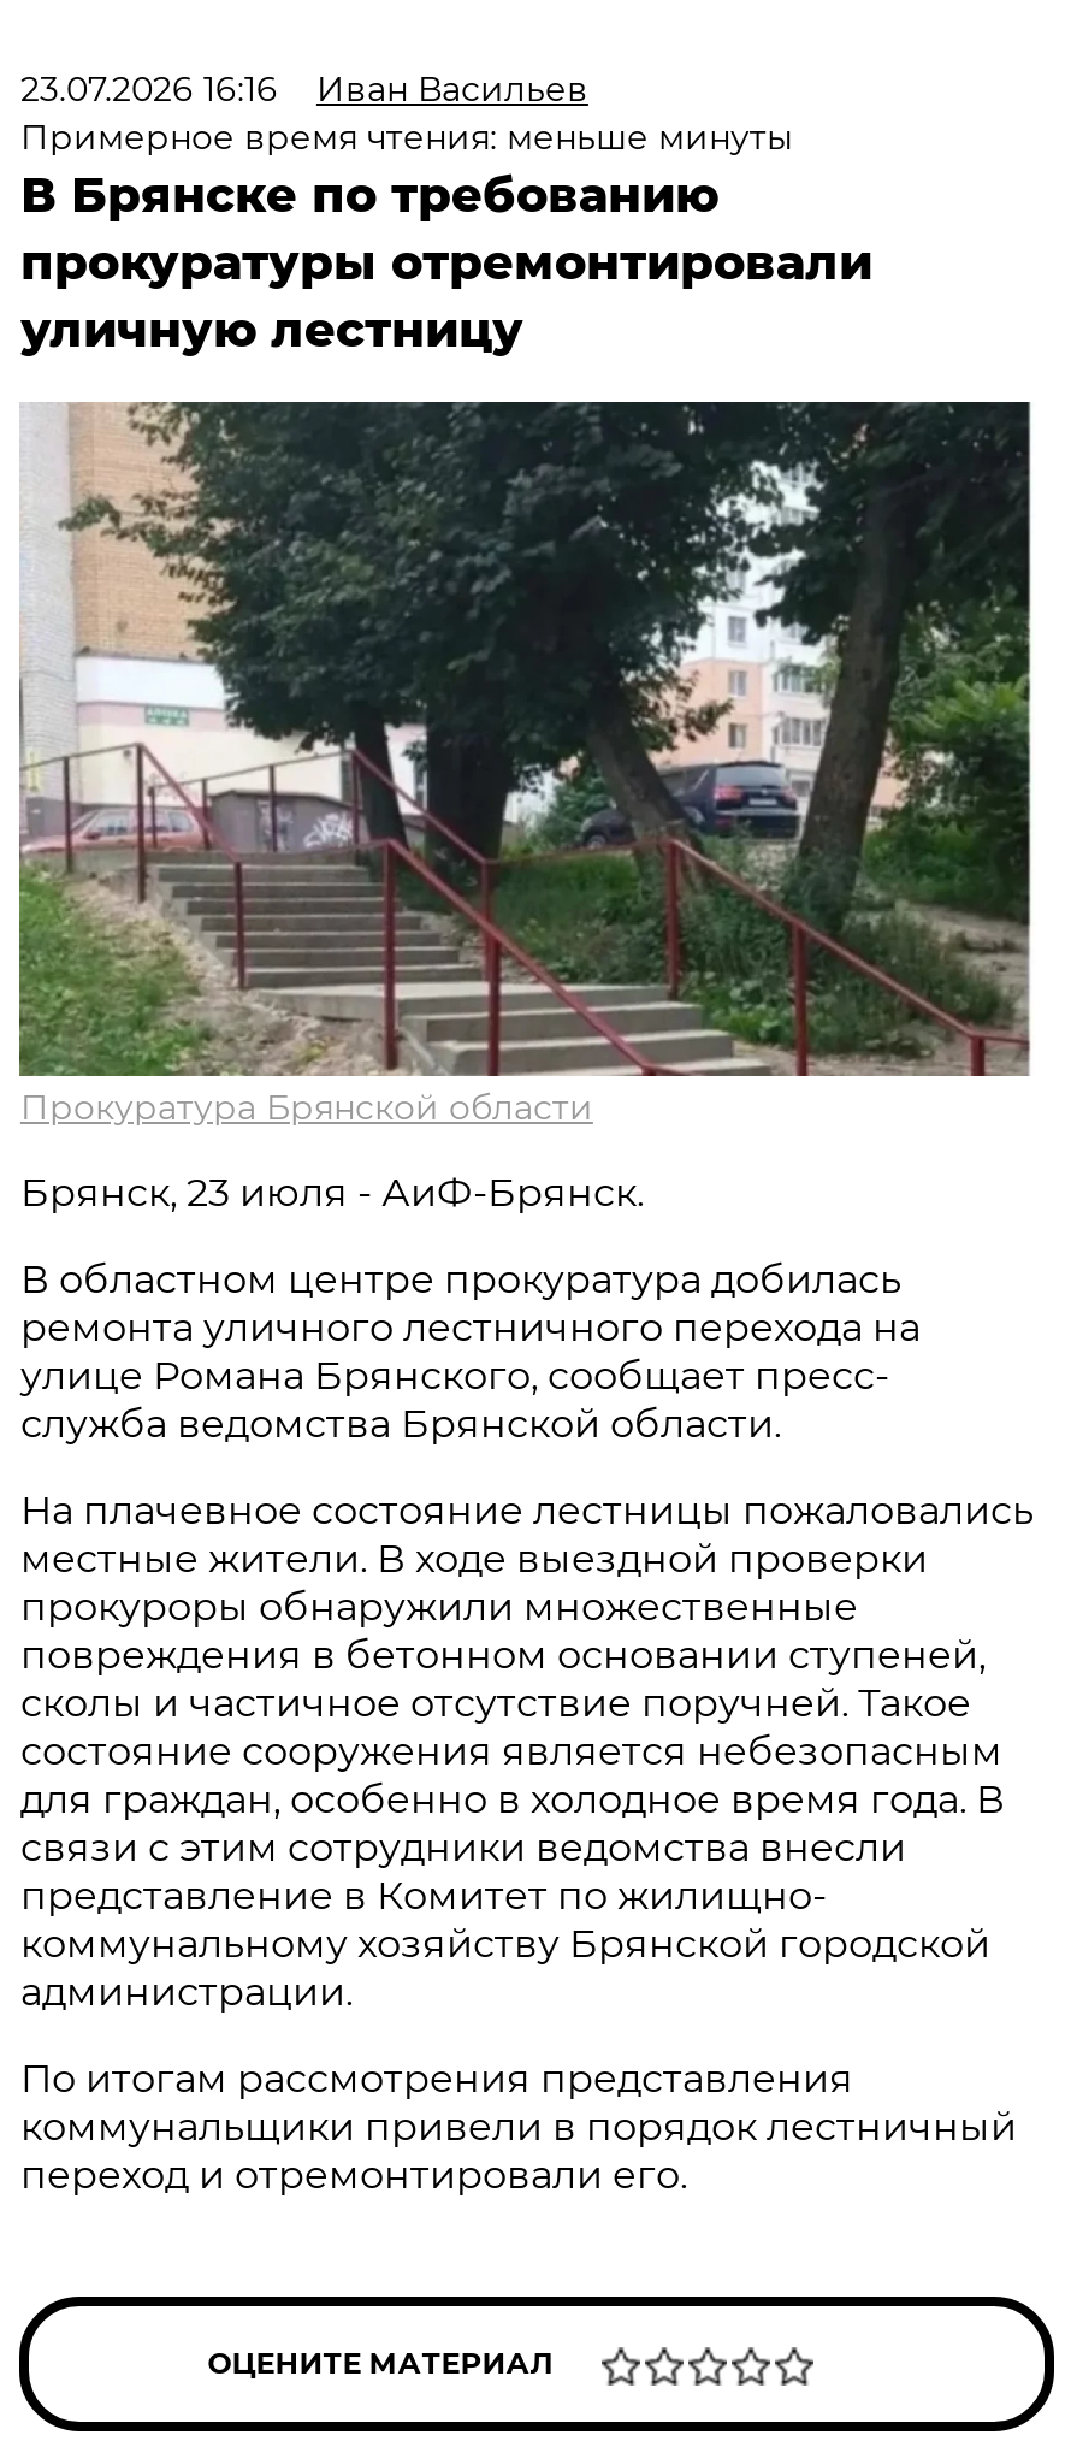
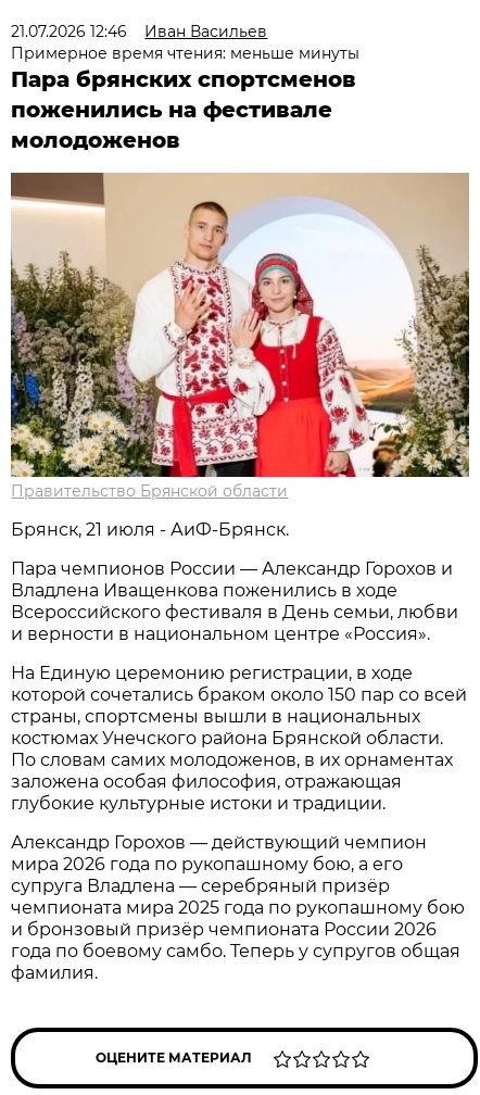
[20,67,588,110] 23.07.2026 16:16 Иван Васильев -> [11,22,268,41] 21.07.2026 12:46 Иван Васильев
[20,166,872,358] В Брянске по требованию | прокуратуры отремонтировали | уличную лестницу -> [11,66,357,153] Пара брянских спортсменов | поженились на фестивале | молодоженов
[17,400,1035,1129] [image] | Прокуратура Брянской области -> [10,172,470,501] [image] | Правительство Брянской области
[20,1170,644,1215] Брянск, 23 июля - АиФ-Брянск. -> [11,519,289,540] Брянск, 21 июля - АиФ-Брянск.
[20,1256,920,1447] В областном центре прокуратура добилась | ремонта уличного лестничного перехода на | улице Романа Брянского, сообщает пресс- | служба ведомства Брянской области. -> [11,558,459,644] Пара чемпионов России — Александр Горохов и | Владлена Иващенкова поженились в ходе | Всероссийского фестиваля в День семьи, любви | и верности в национальном центре «Россия».
[20,1487,1033,2015] На плачевное состояние лестницы пожаловались | местные жители. В ходе выездной проверки | прокуроры обнаружили множественные | повреждения в бетонном основании ступеней, | сколы и частичное отсутствие поручней. Такое | состояние сооружения является небезопасным | для граждан, особенно в холодное время года. В | связи с этим сотрудники ведомства внесли | представление в Комитет по жилищно- | коммунальному хозяйству Брянской городской | администрации. -> [11,663,467,814] На Единую церемонию регистрации, в ходе | которой сочетались браком около 150 пар со всей | страны, спортсмены вышли в национальных | костюмах Унечского района Брянской области. | По словам самих молодоженов, в их орнаментах | заложена особая философия, отражающая | глубокие культурные истоки и традиции.
[20,2056,1017,2198] По итогам рассмотрения представления | коммунальщики привели в порядок лестничный | переход и отремонтировали его. -> [11,832,465,983] Александр Горохов — действующий чемпион | мира 2026 года по рукопашному бою, а его | супруга Владлена — серебряный призёр | чемпионата мира 2025 года по рукопашному бою | и бронзовый призёр чемпионата России 2026 | года по боевому самбо. Теперь у супругов общая | фамилия.

